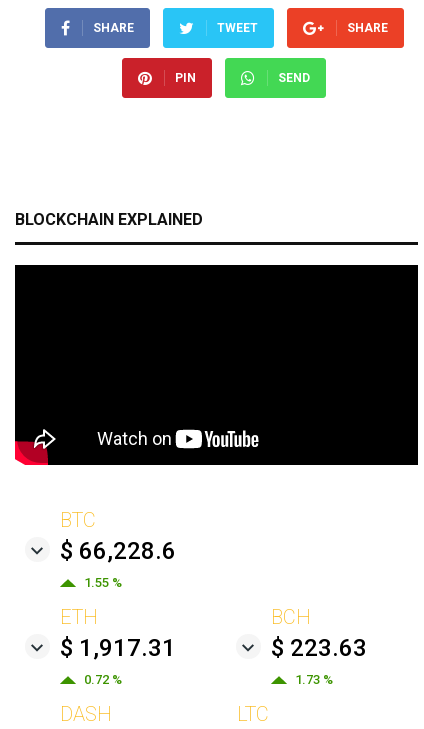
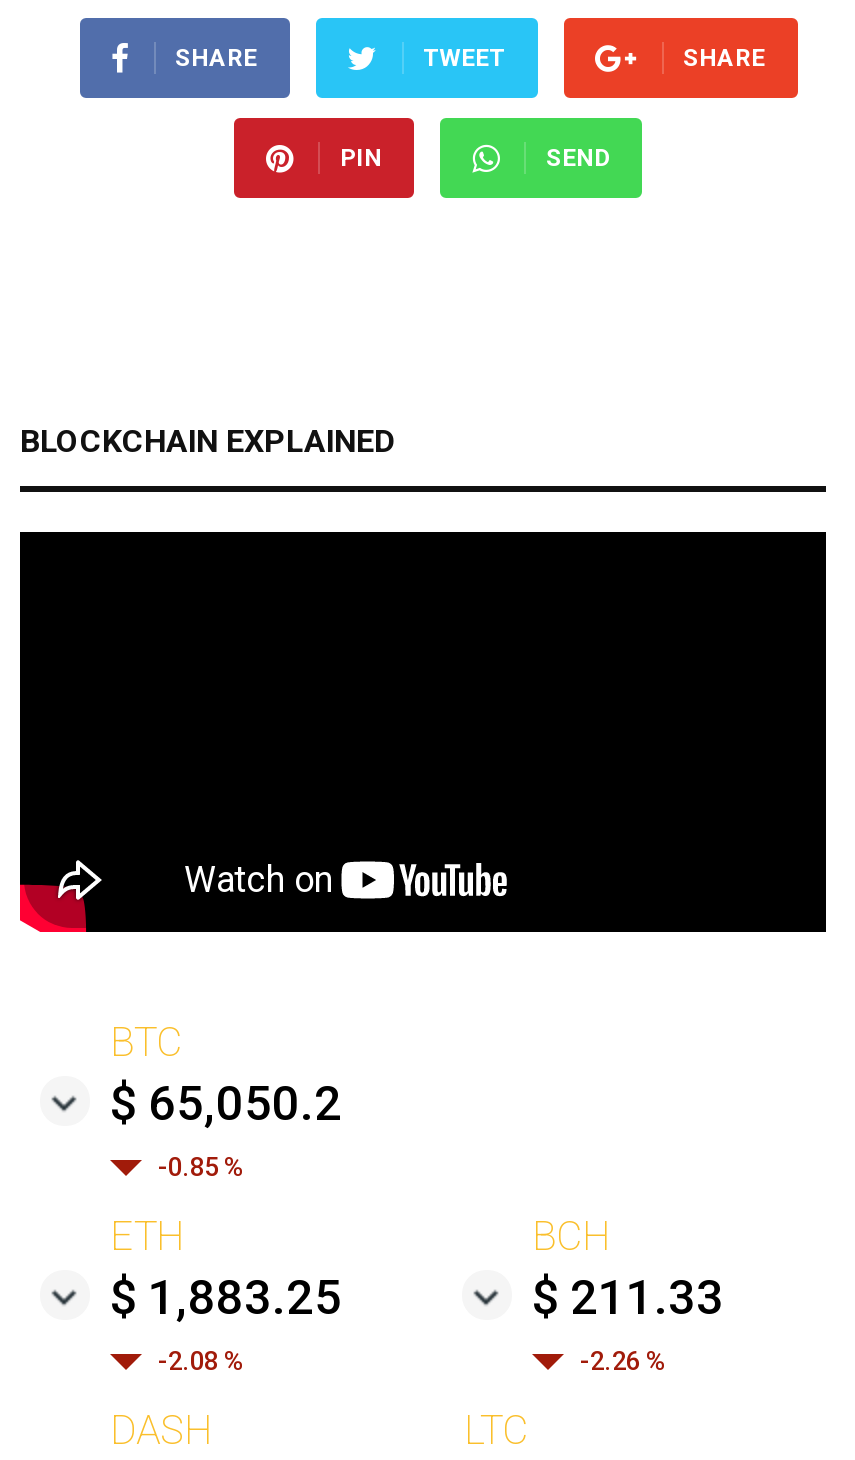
[60,537,176,565] $ 66,228.6 -> [110,1075,342,1131] $ 65,050.2
[84,575,122,590] 1.55 % -> [158,1151,244,1181] -0.85 %
[60,634,176,662] $ 1,917.31 -> [110,1269,342,1325] $ 1,883.25
[271,634,367,662] $ 223.63 -> [532,1269,724,1325] $ 211.33
[84,672,122,687] 0.72 % -> [158,1345,244,1375] -2.08 %
[295,672,333,687] 1.73 % -> [580,1345,666,1375] -2.26 %

